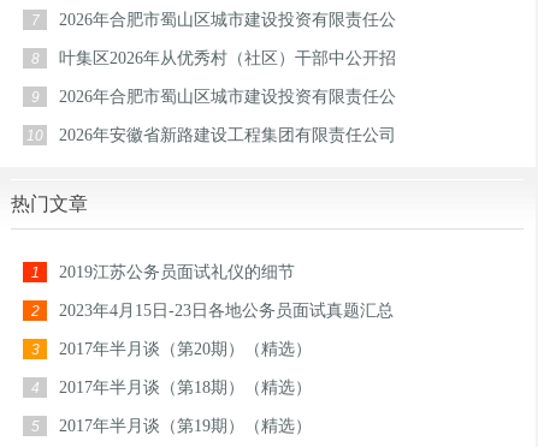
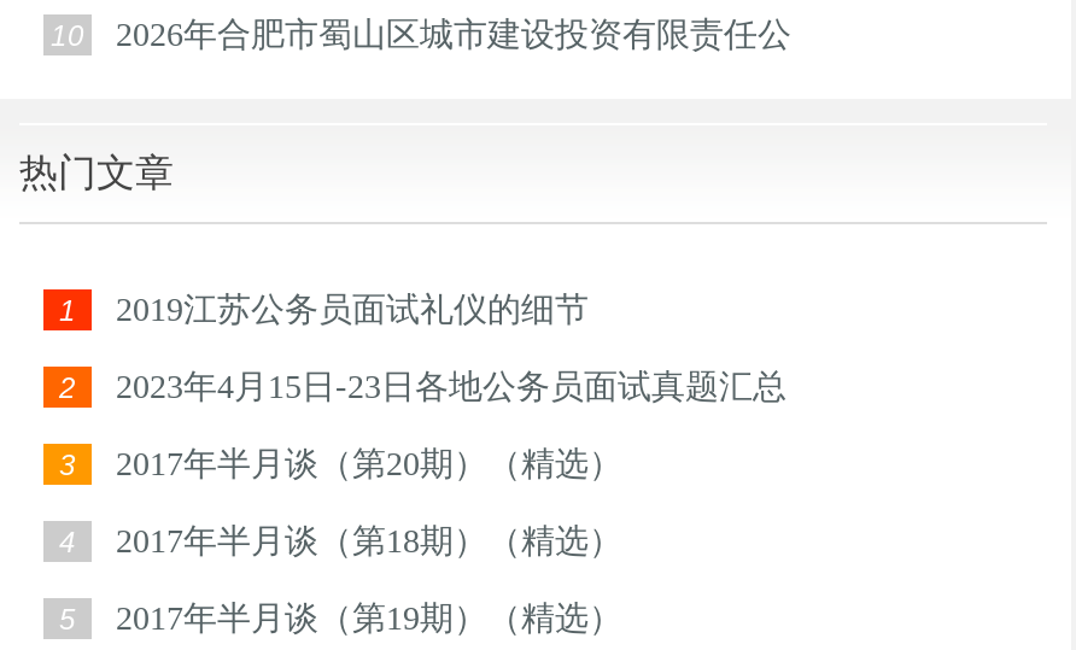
[31,11,396,29] 7 2026年合肥市蜀山区城市建设投资有限责任公 -> [51,17,791,53] 10 2026年合肥市蜀山区城市建设投资有限责任公
[26,49,396,144] 8 | 叶集区2026年从优秀村（社区）干部中公开招 | 9 | 2026年合肥市蜀山区城市建设投资有限责任公 | 10 | 2026年安徽省新路建设工程集团有限责任公司 -> none

